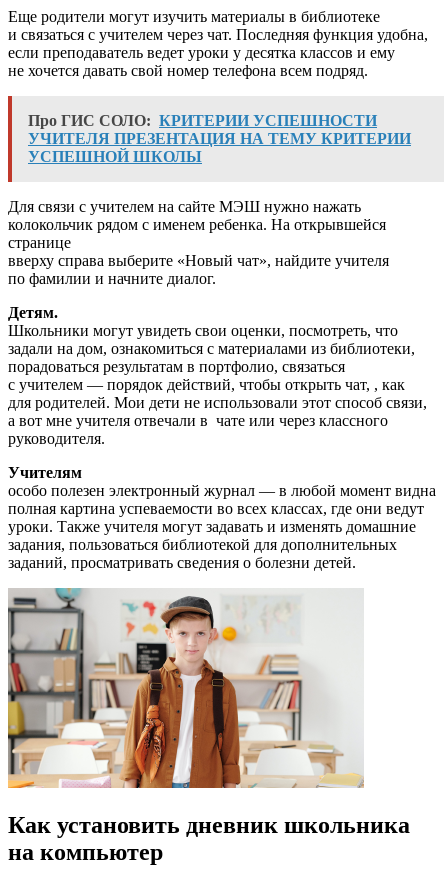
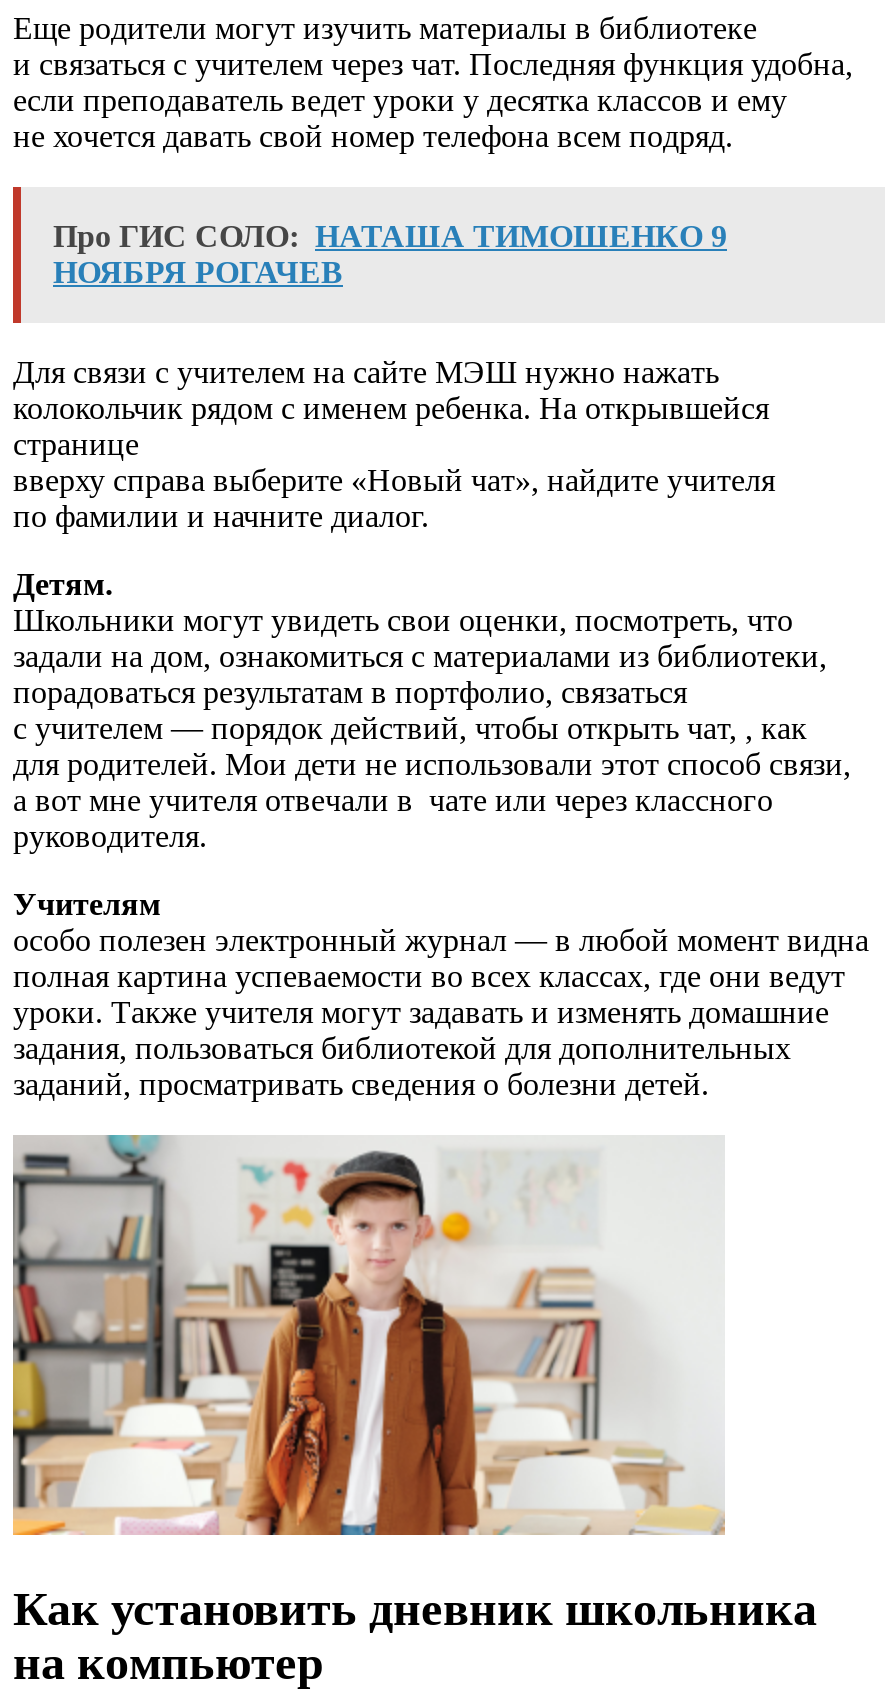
[28,112,411,165] Про ГИС СОЛО: КРИТЕРИИ УСПЕШНОСТИ | УЧИТЕЛЯ ПРЕЗЕНТАЦИЯ НА ТЕМУ КРИТЕРИИ | УСПЕШНОЙ ШКОЛЫ -> [53,219,727,289] Про ГИС СОЛО: НАТАША ТИМОШЕНКО 9 | НОЯБРЯ РОГАЧЕВ

